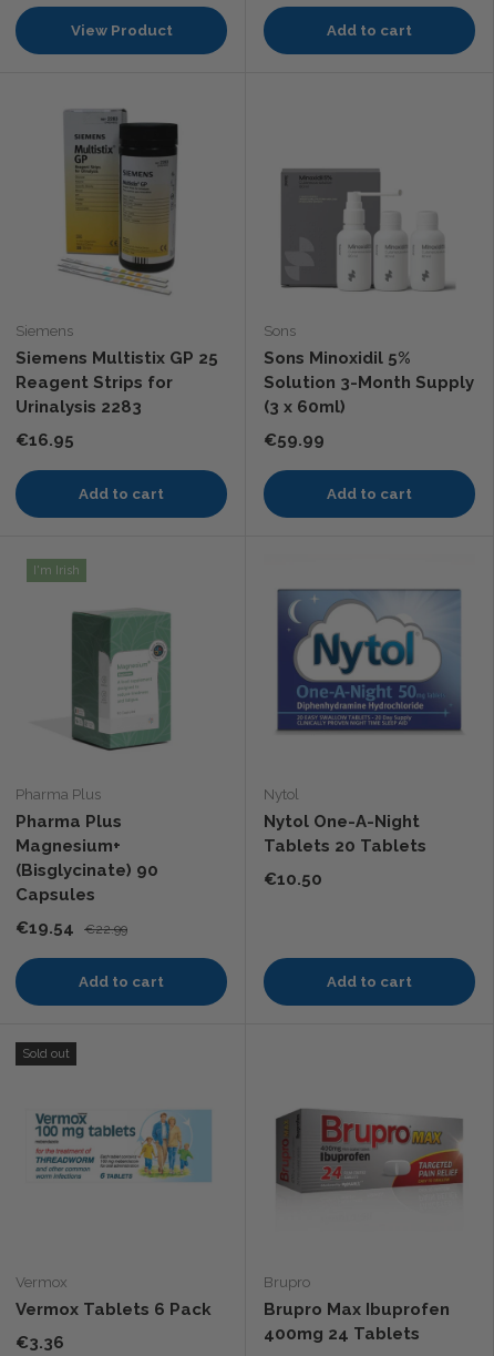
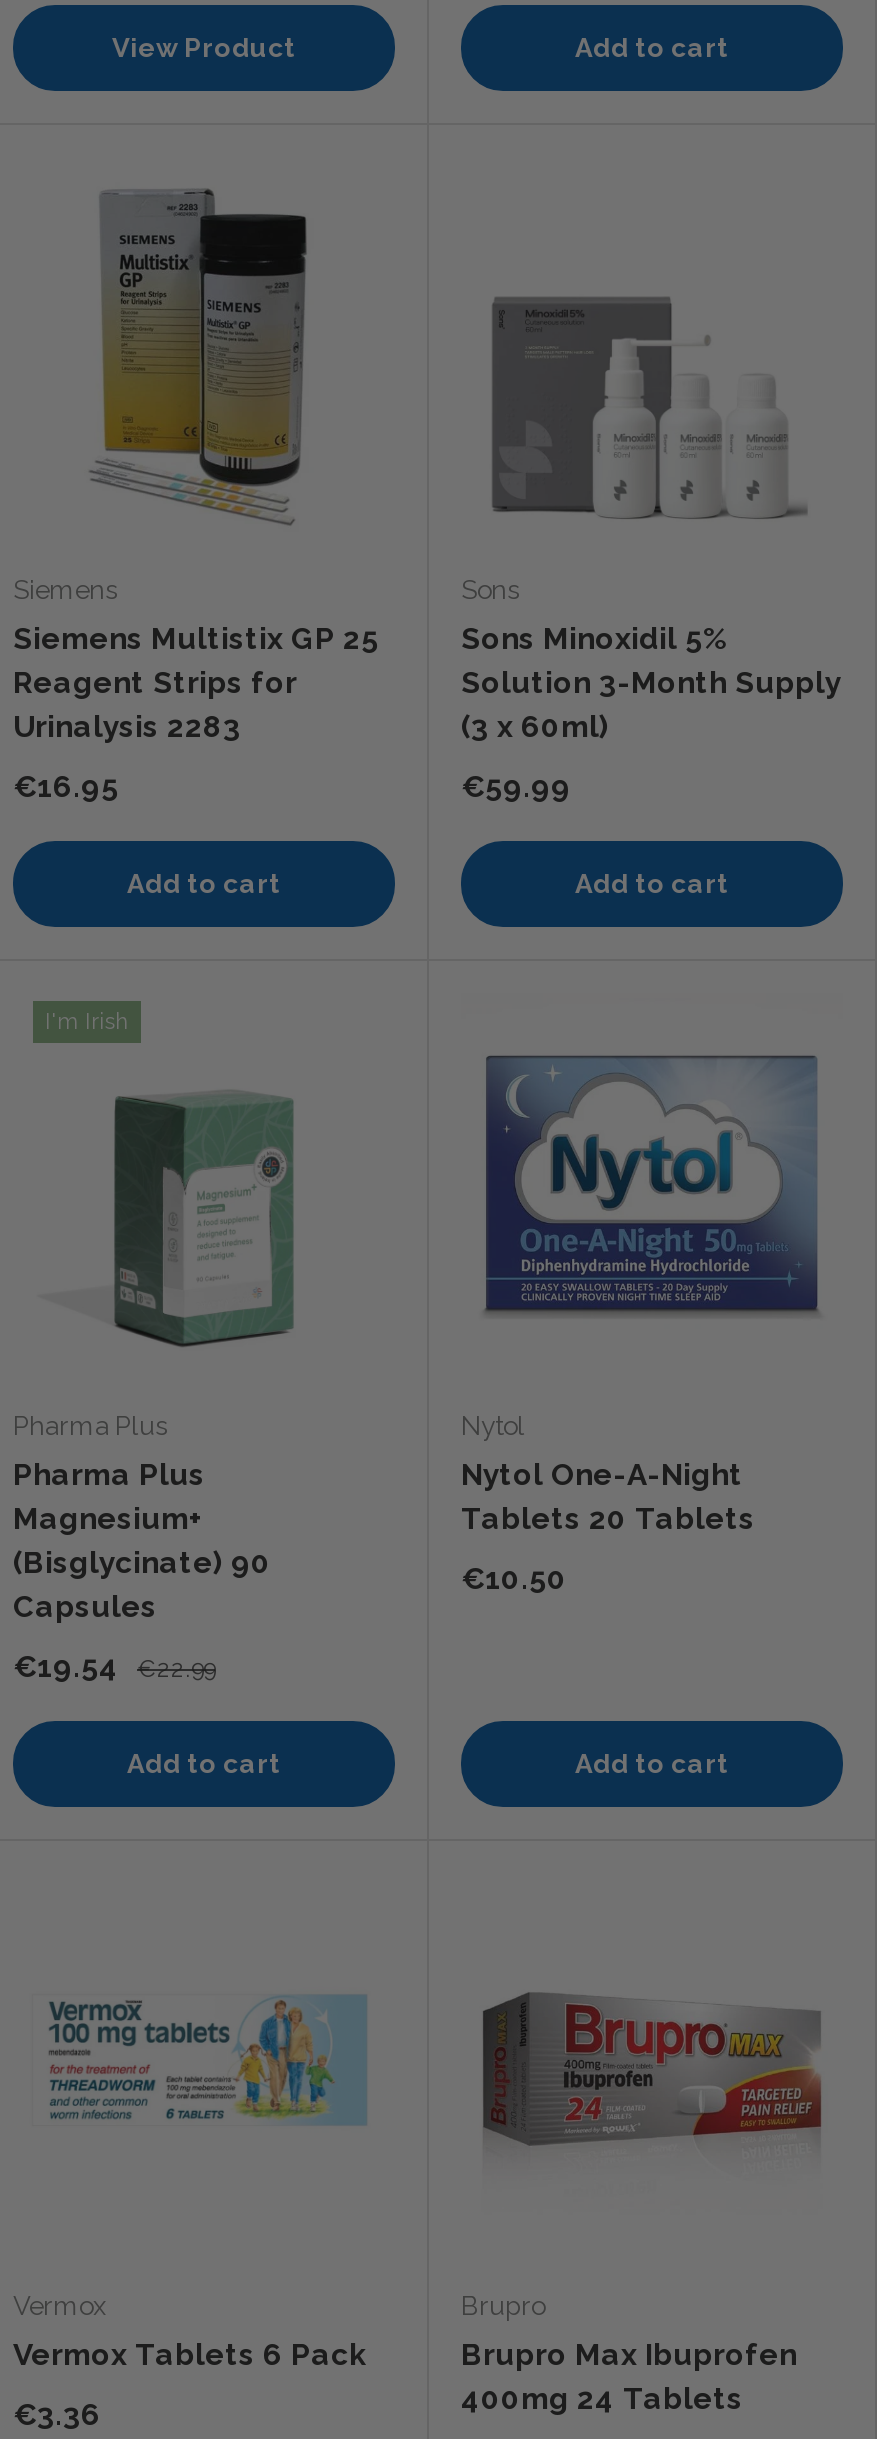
[22,1047,70,1061] Sold out -> none

